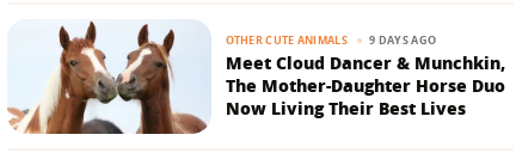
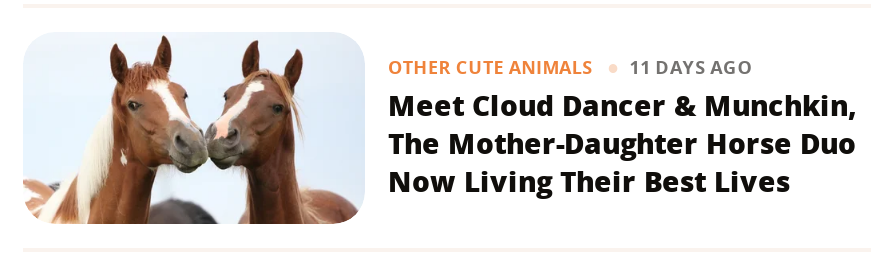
[225,32,436,48] OTHER CUTE ANIMALS 9 DAYS AGO -> [388,53,752,80] OTHER CUTE ANIMALS 11 DAYS AGO

